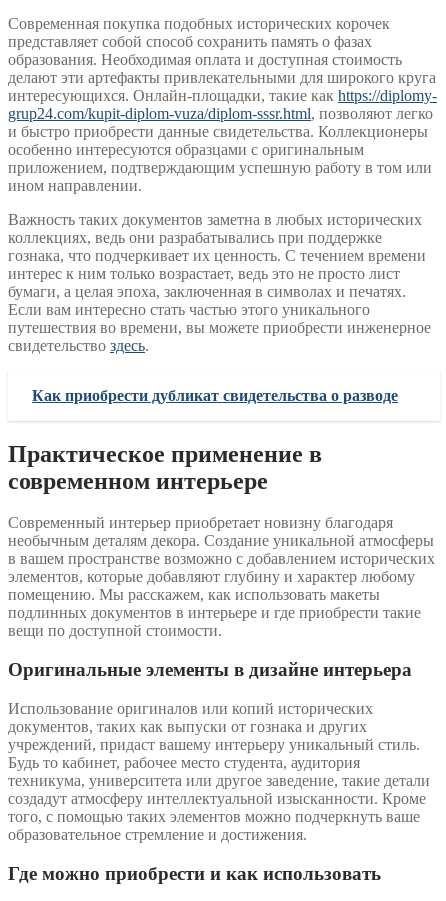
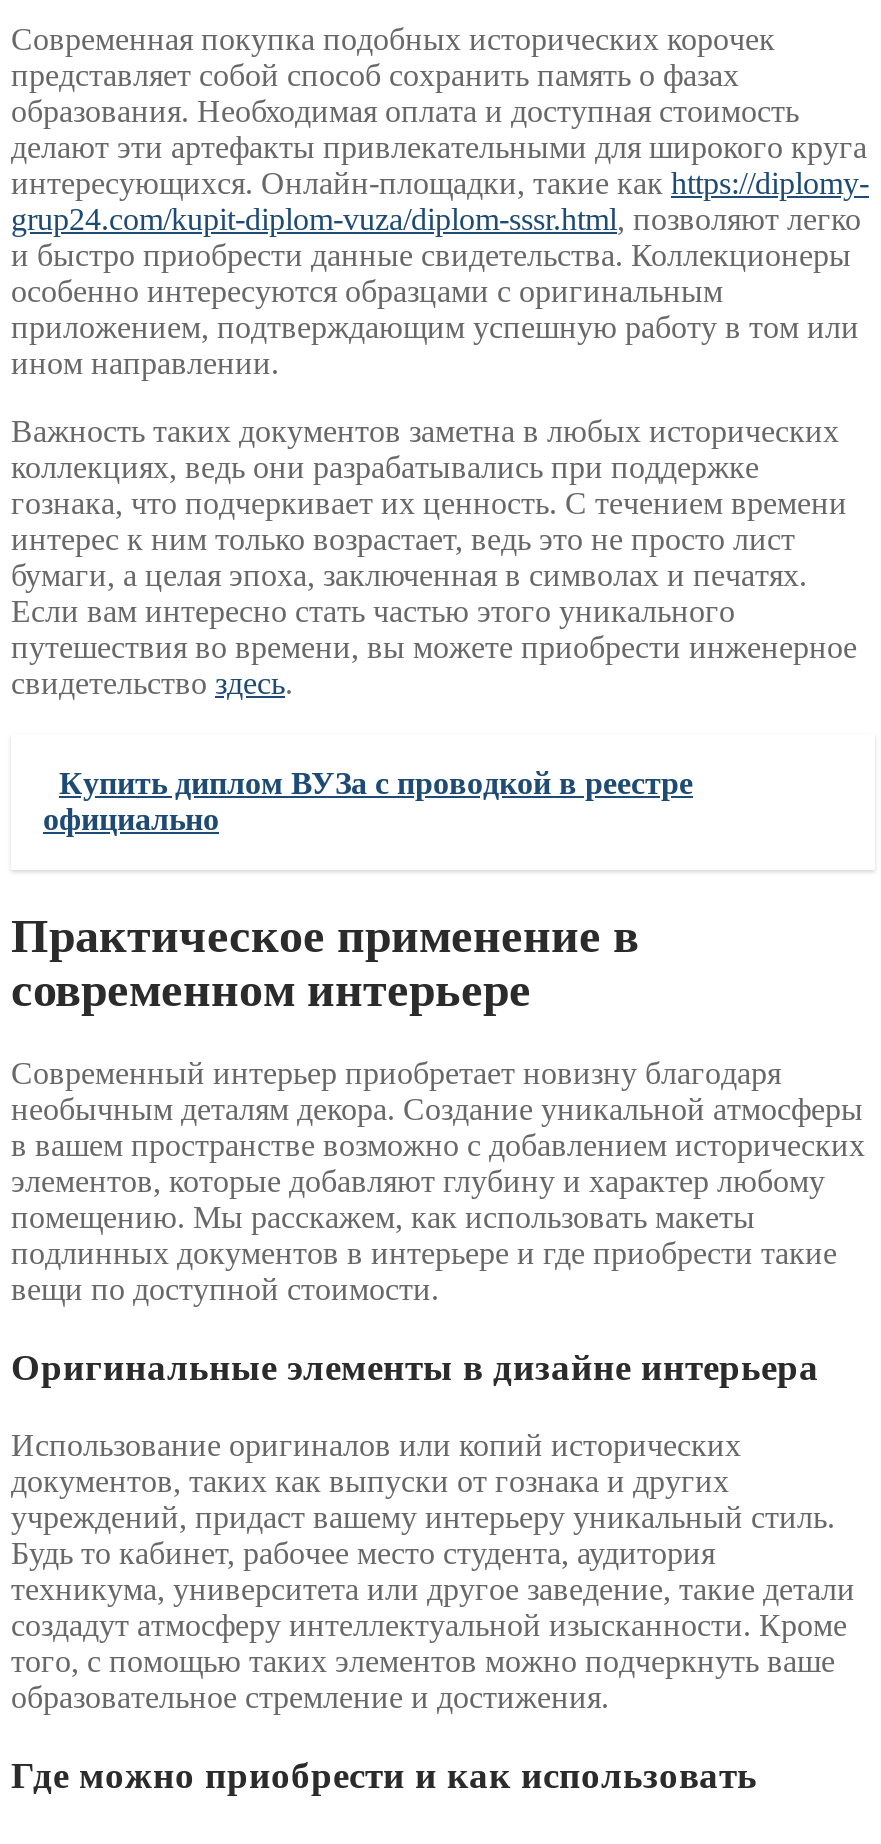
[32,387,398,404] Как приобрести дубликат свидетельства о разводе -> [43,765,693,835] Купить диплом ВУЗа с проводкой в реестре | официально

